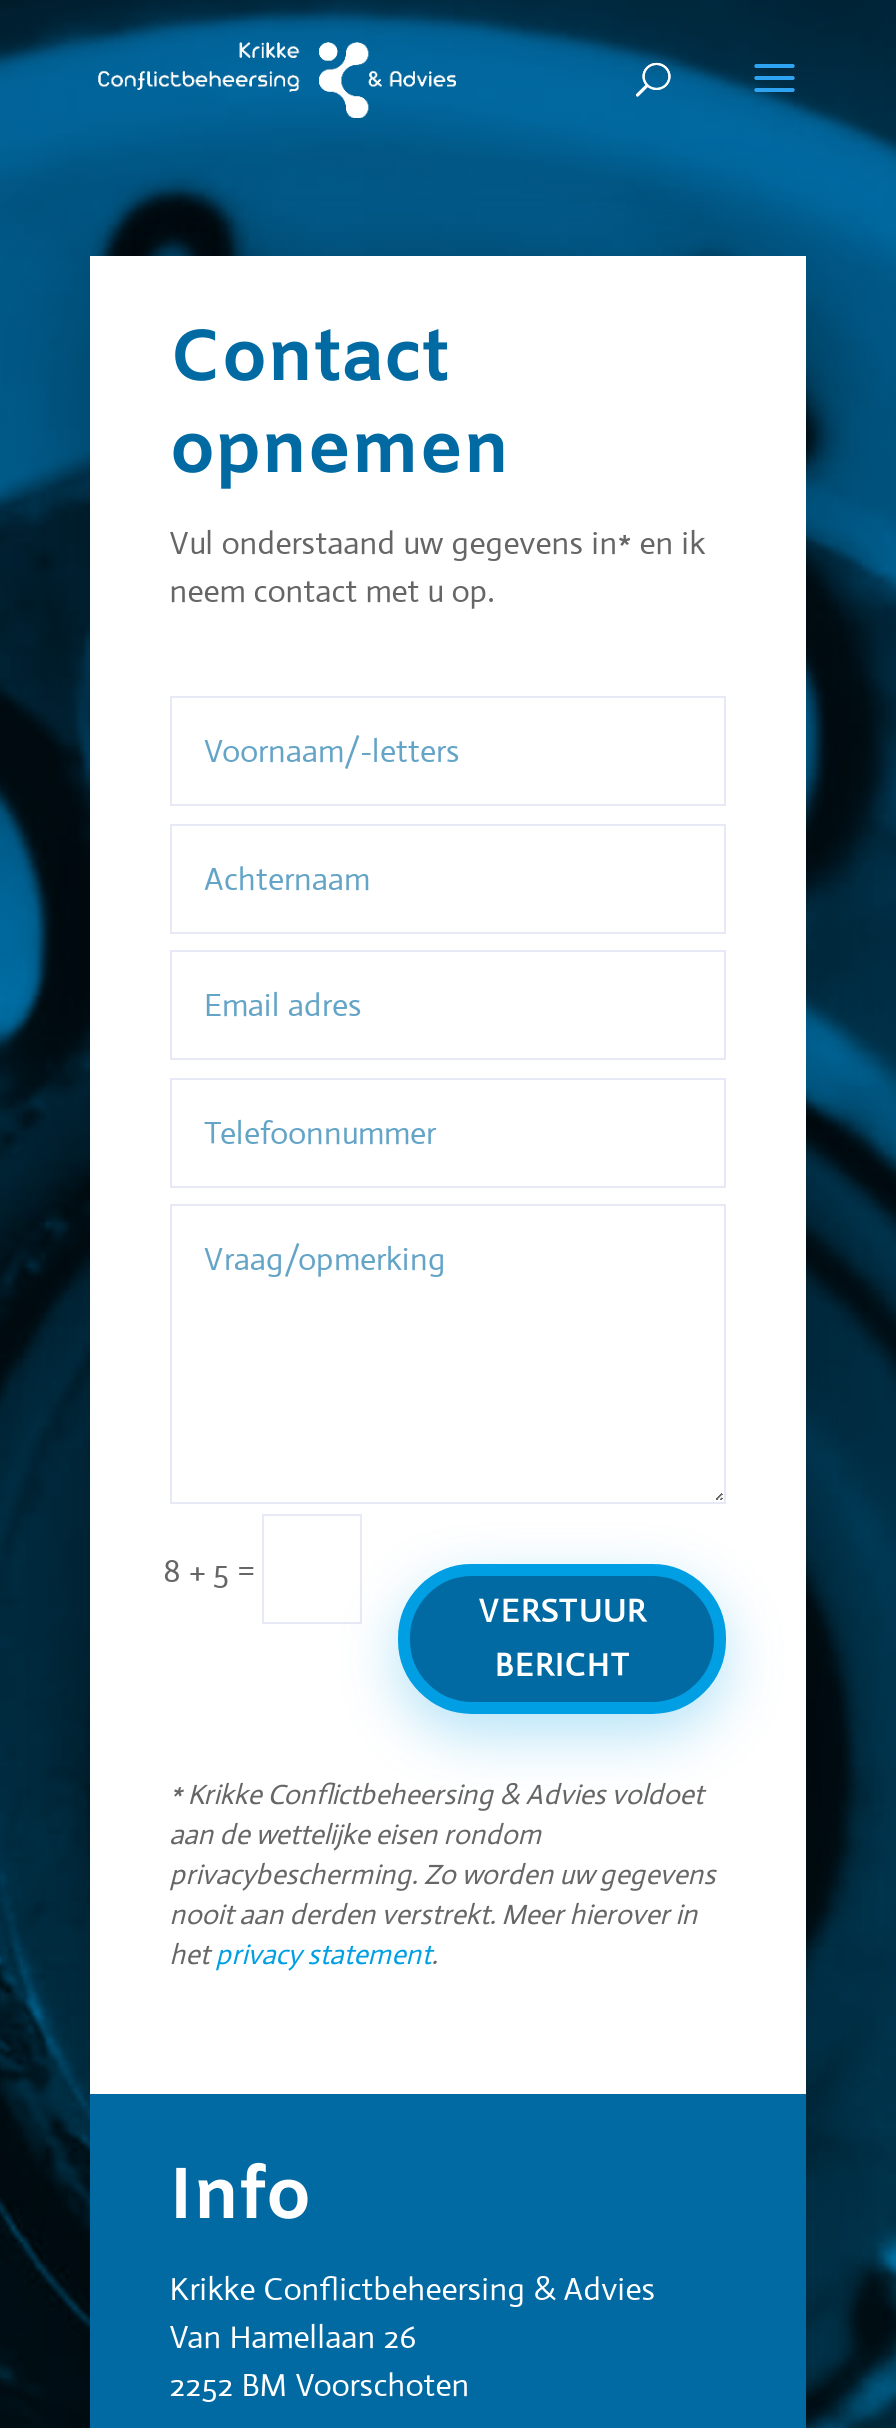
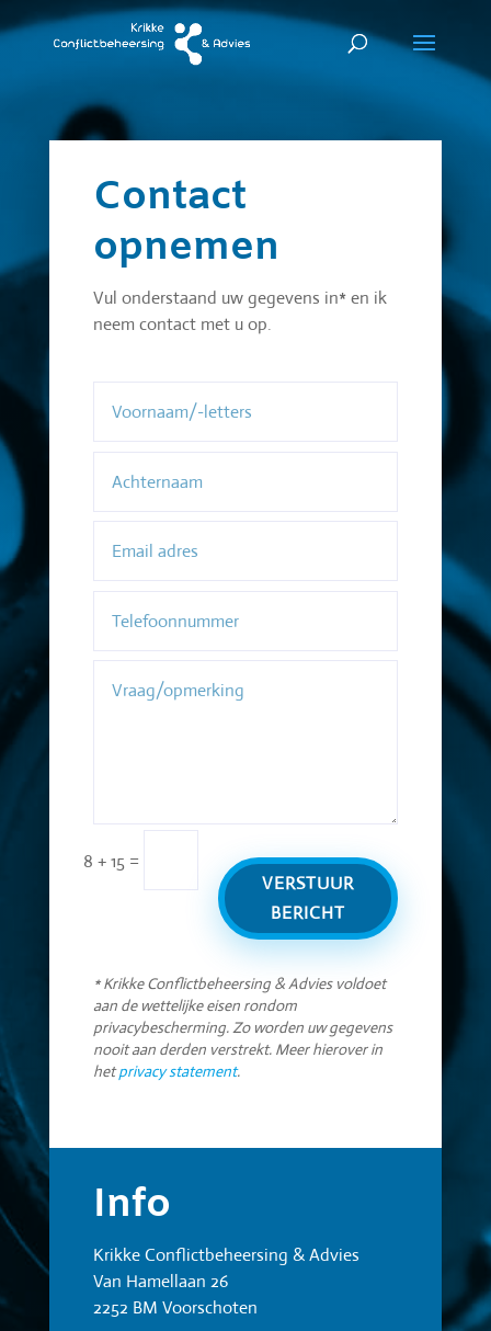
[163,1547,263,1591] 8 + 5 = -> [84,848,144,872] 8 + 15 =

